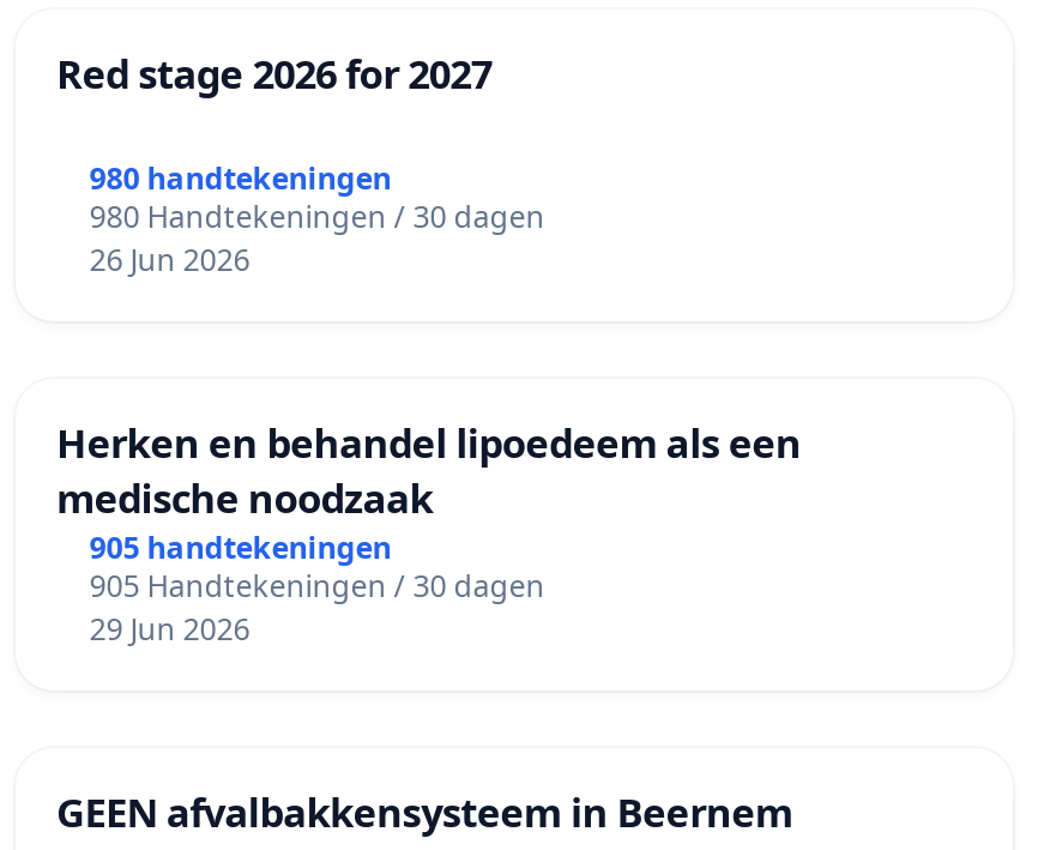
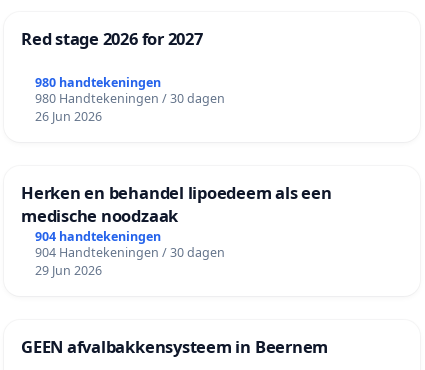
[89,528,391,569] 905 handtekeningen -> [35,228,161,245] 904 handtekeningen
[89,566,545,607] 905 Handtekeningen / 30 dagen -> [35,244,225,261] 904 Handtekeningen / 30 dagen

